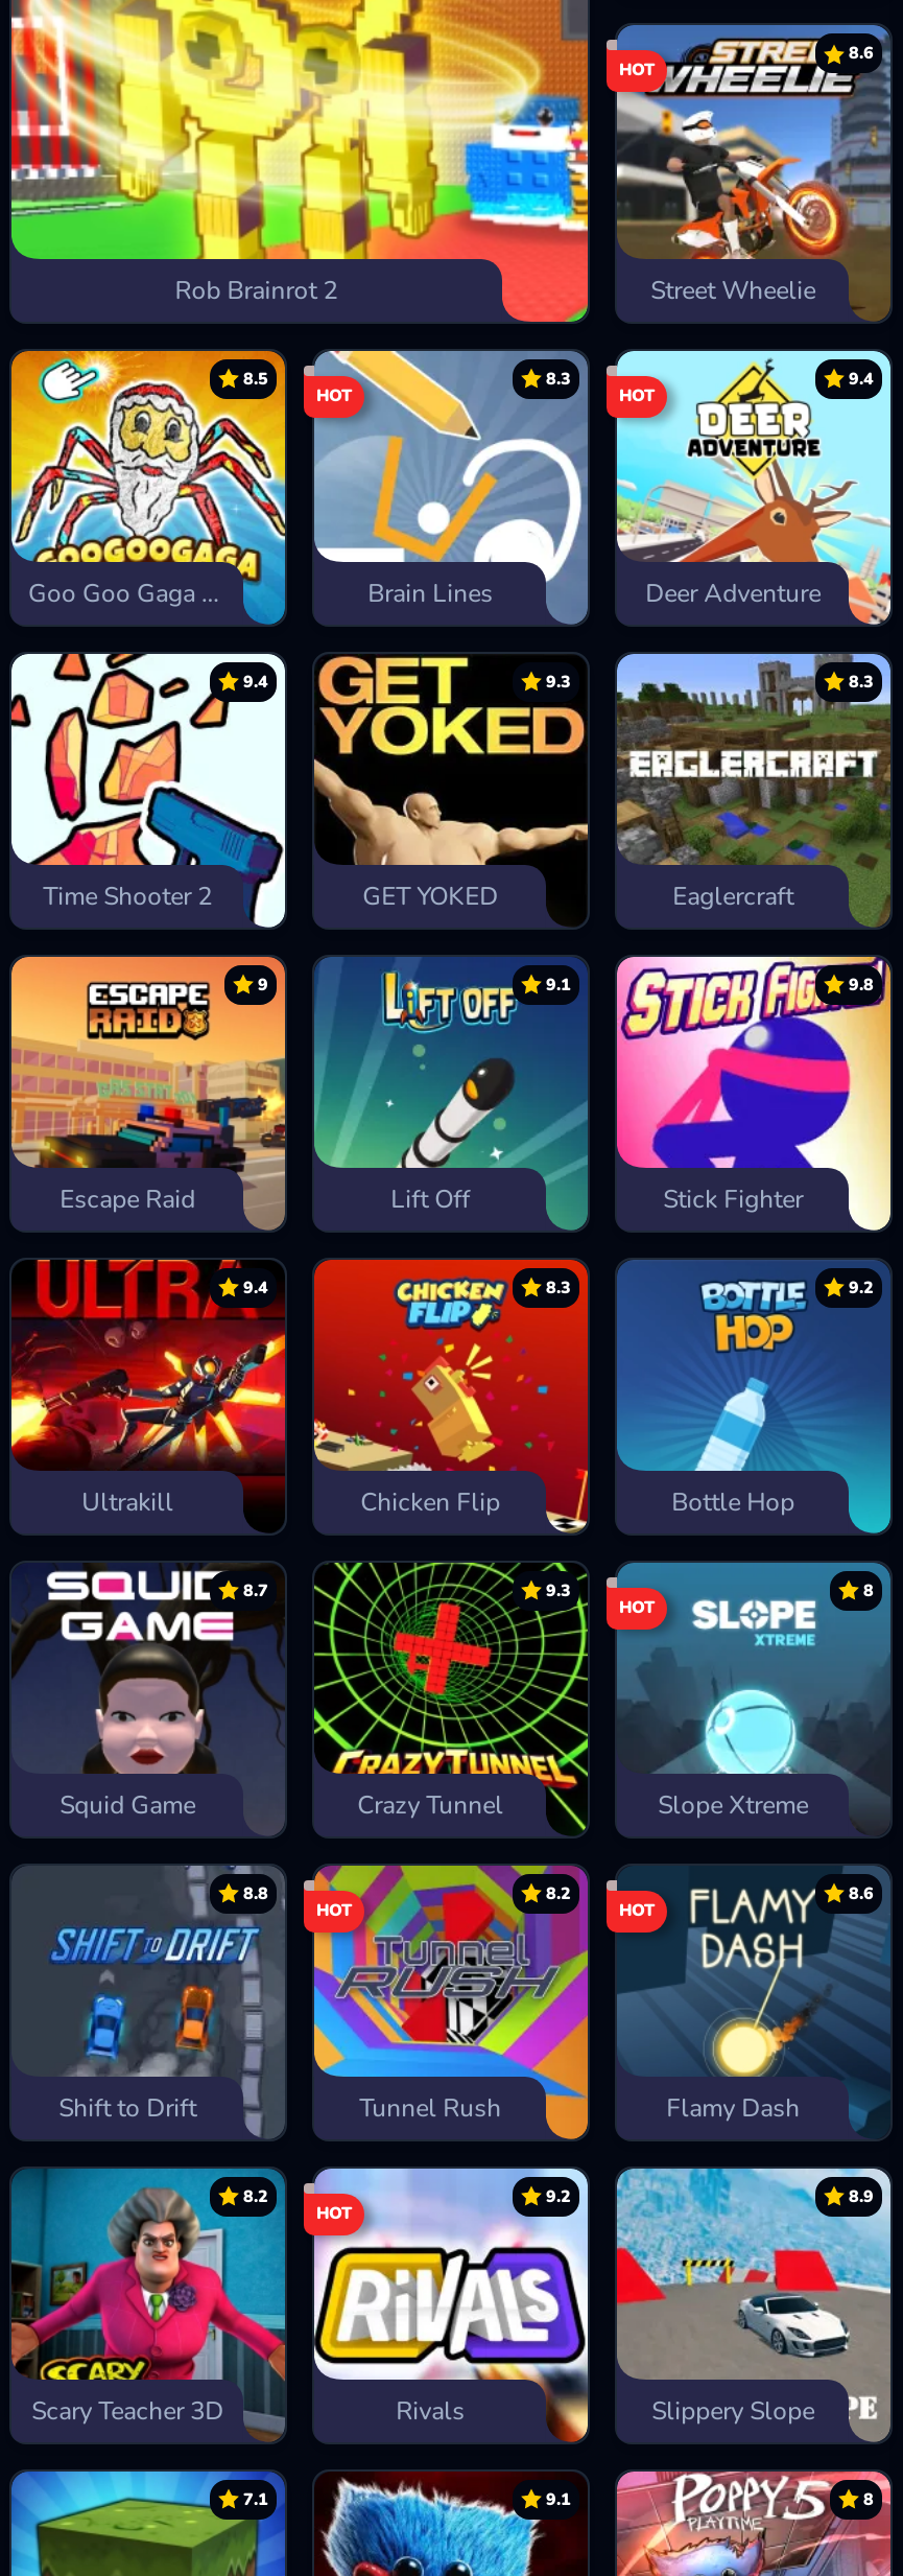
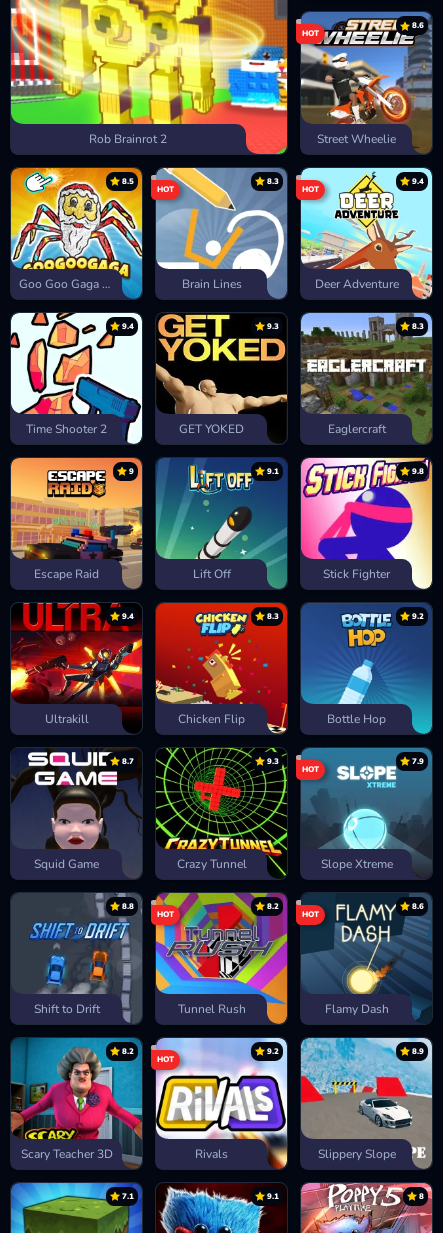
[863,1578,874,1601] 8 -> [412,755,424,766] 7.9

